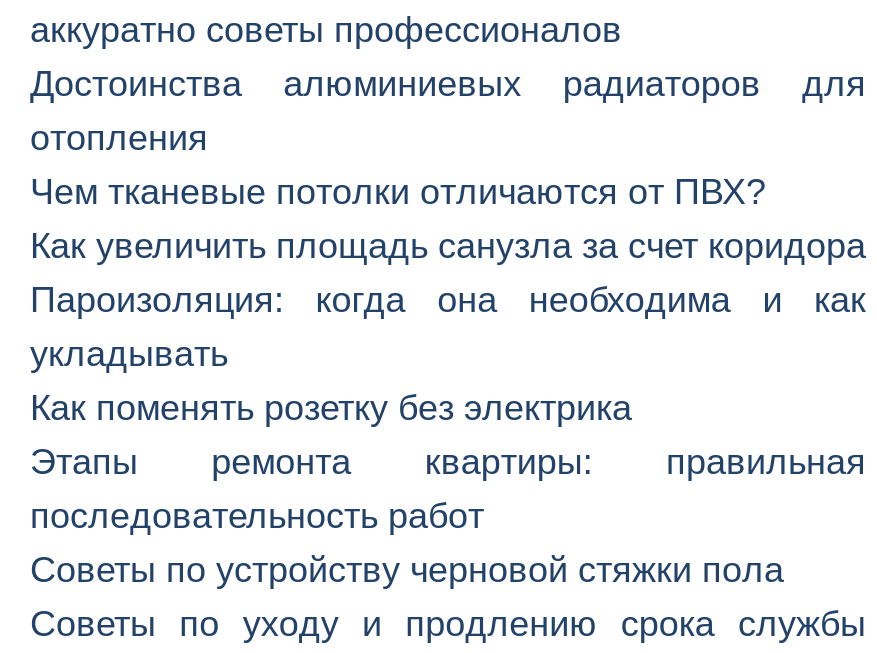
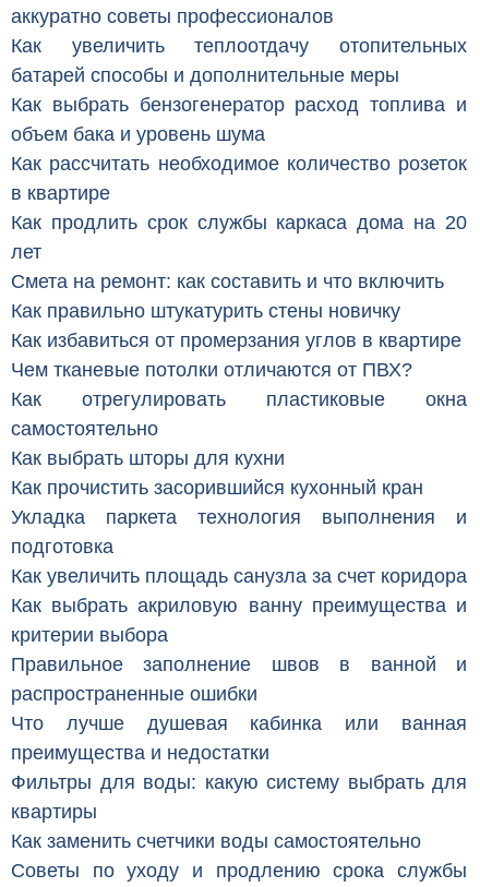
[30,63,866,157] Достоинства алюминиевых радиаторов для | отопления -> [11,34,467,351] Как увеличить теплоотдачу отопительных | батарей способы и дополнительные меры | Как выбрать бензогенератор расход топлива и | объем бака и уровень шума | Как рассчитать необходимое количество розеток | в квартире | Как продлить срок службы каркаса дома на 20 | лет | Смета на ремонт: как составить и что включить | Как правильно штукатурить стены новичку | Как избавиться от промерзания углов в квартире
none -> [11,388,467,557] Как отрегулировать пластиковые окна | самостоятельно | Как выбрать шторы для кухни | Как прочистить засорившийся кухонный кран | Укладка паркета технология выполнения и | подготовка
[30,279,866,589] Пароизоляция: когда она необходима и как | укладывать | Как поменять розетку без электрика | Этапы ремонта квартиры: правильная | последовательность работ | Советы по устройству черновой стяжки пола -> [11,594,467,852] Как выбрать акриловую ванну преимущества и | критерии выбора | Правильное заполнение швов в ванной и | распространенные ошибки | Что лучше душевая кабинка или ванная | преимущества и недостатки | Фильтры для воды: какую систему выбрать для | квартиры | Как заменить счетчики воды самостоятельно

